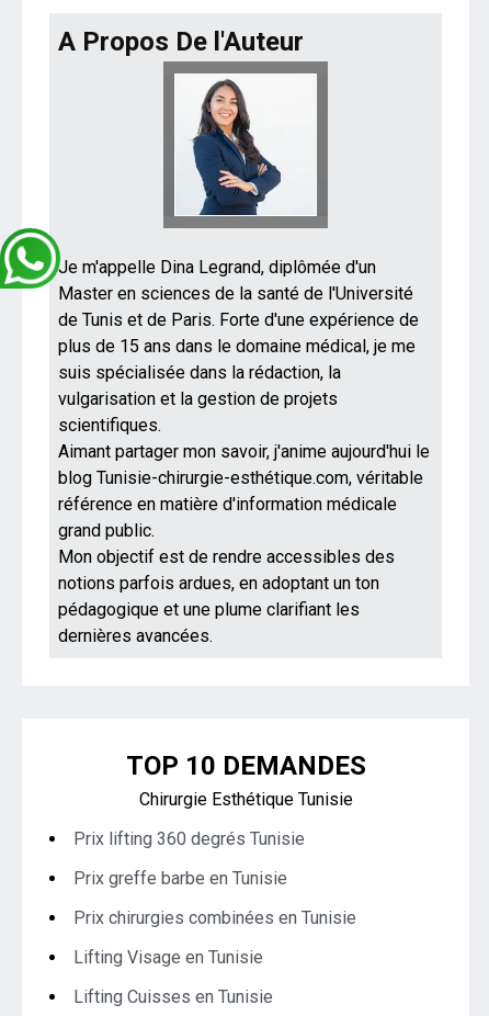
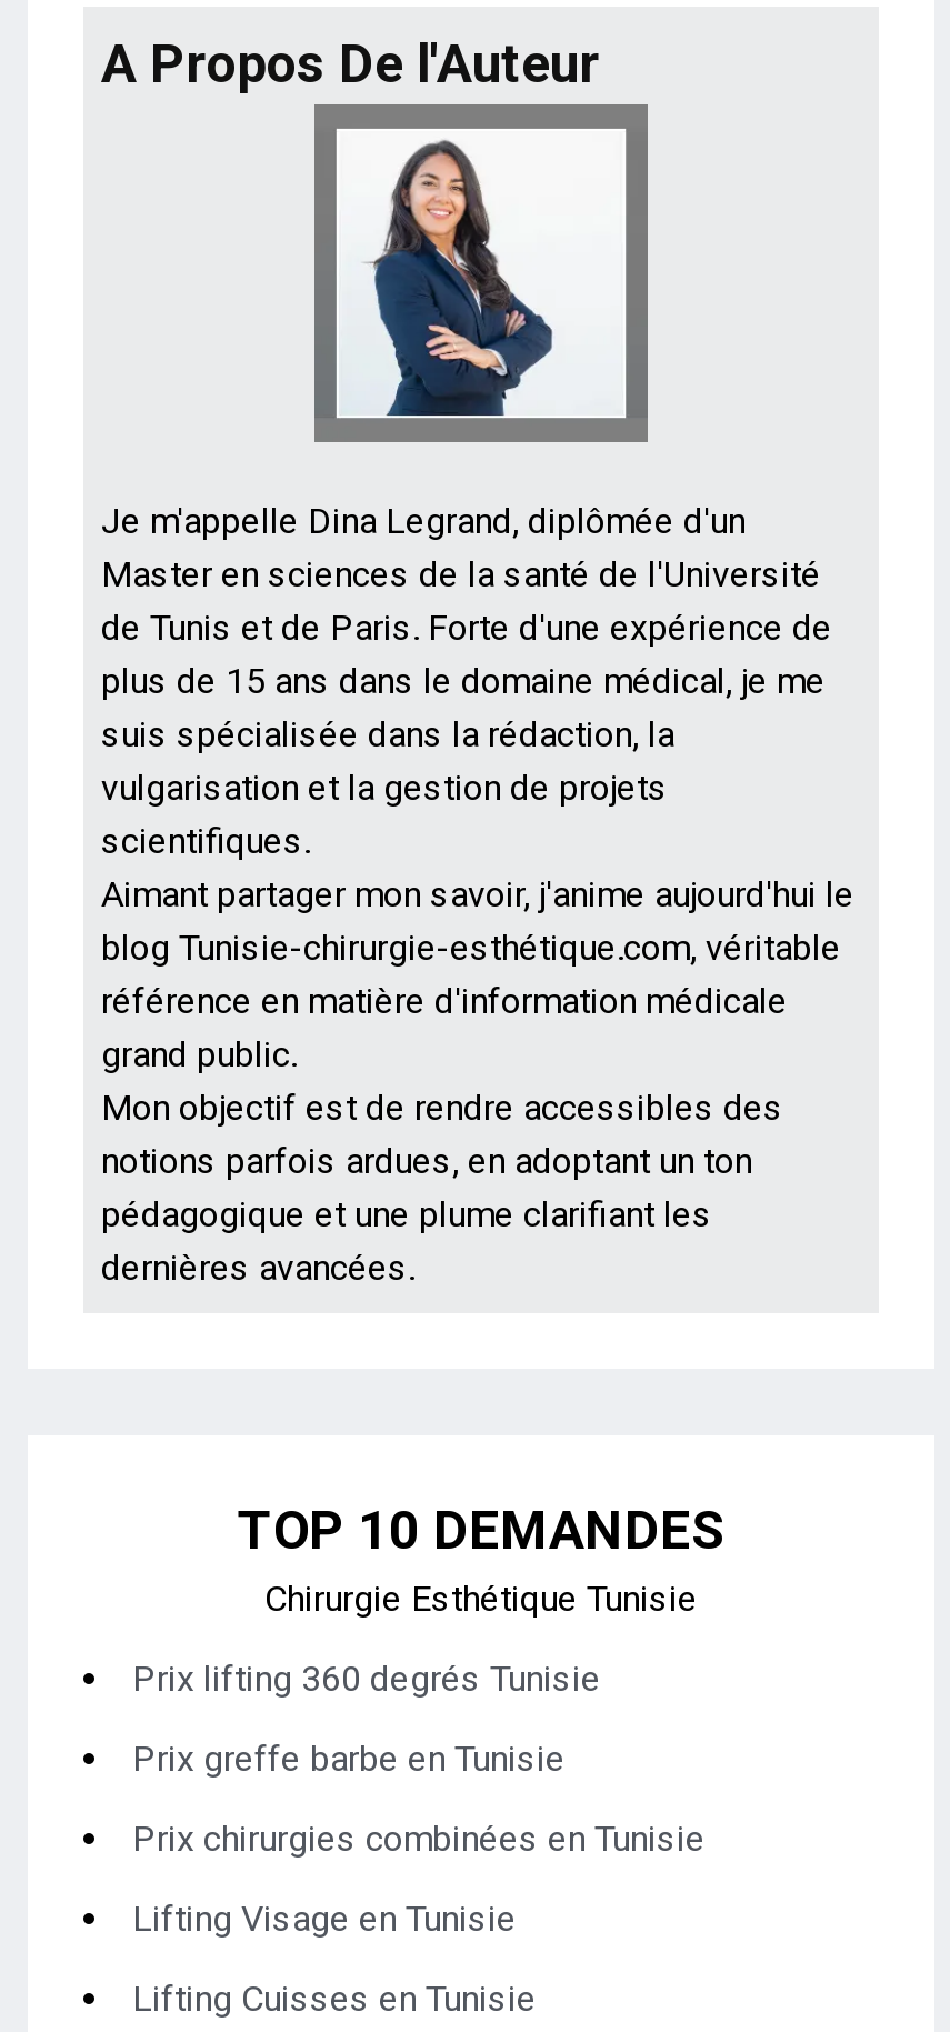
[3,227,61,290] [image] -> none

